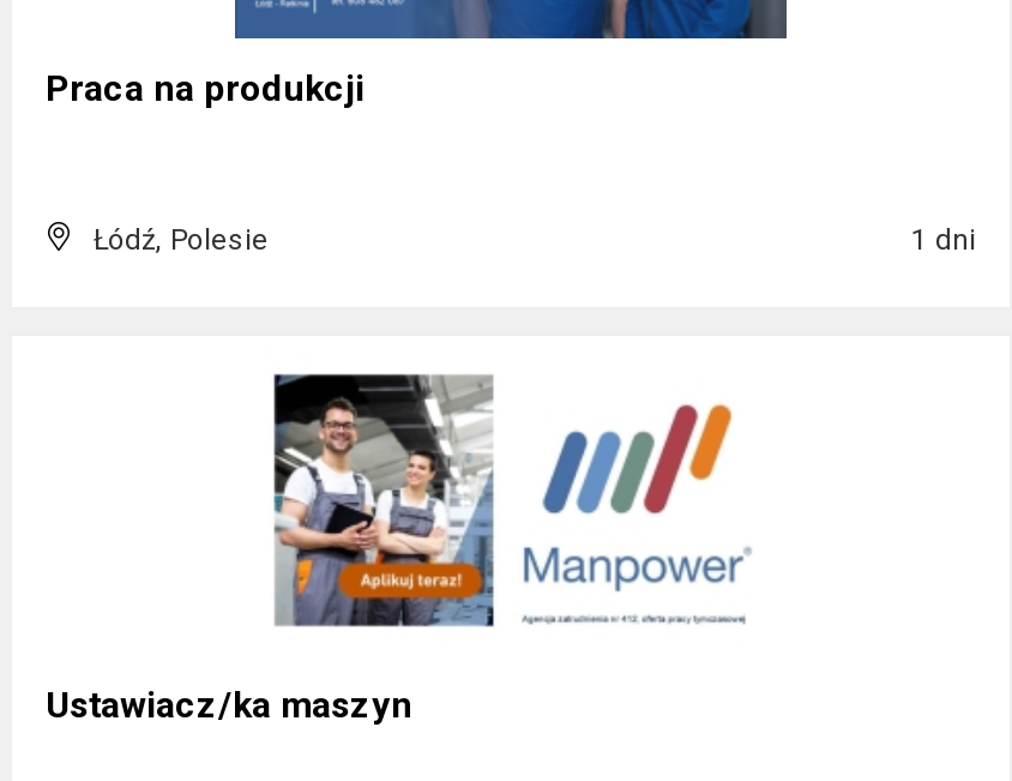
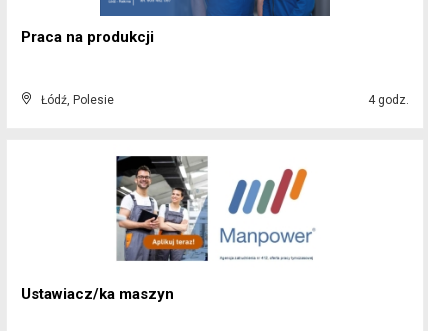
[904,223,976,257] 1 dni -> [365,93,409,107] 4 godz.

